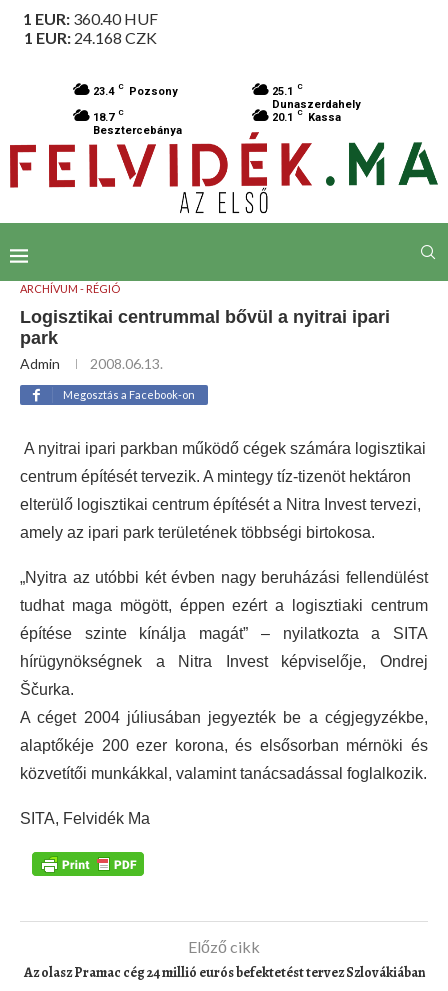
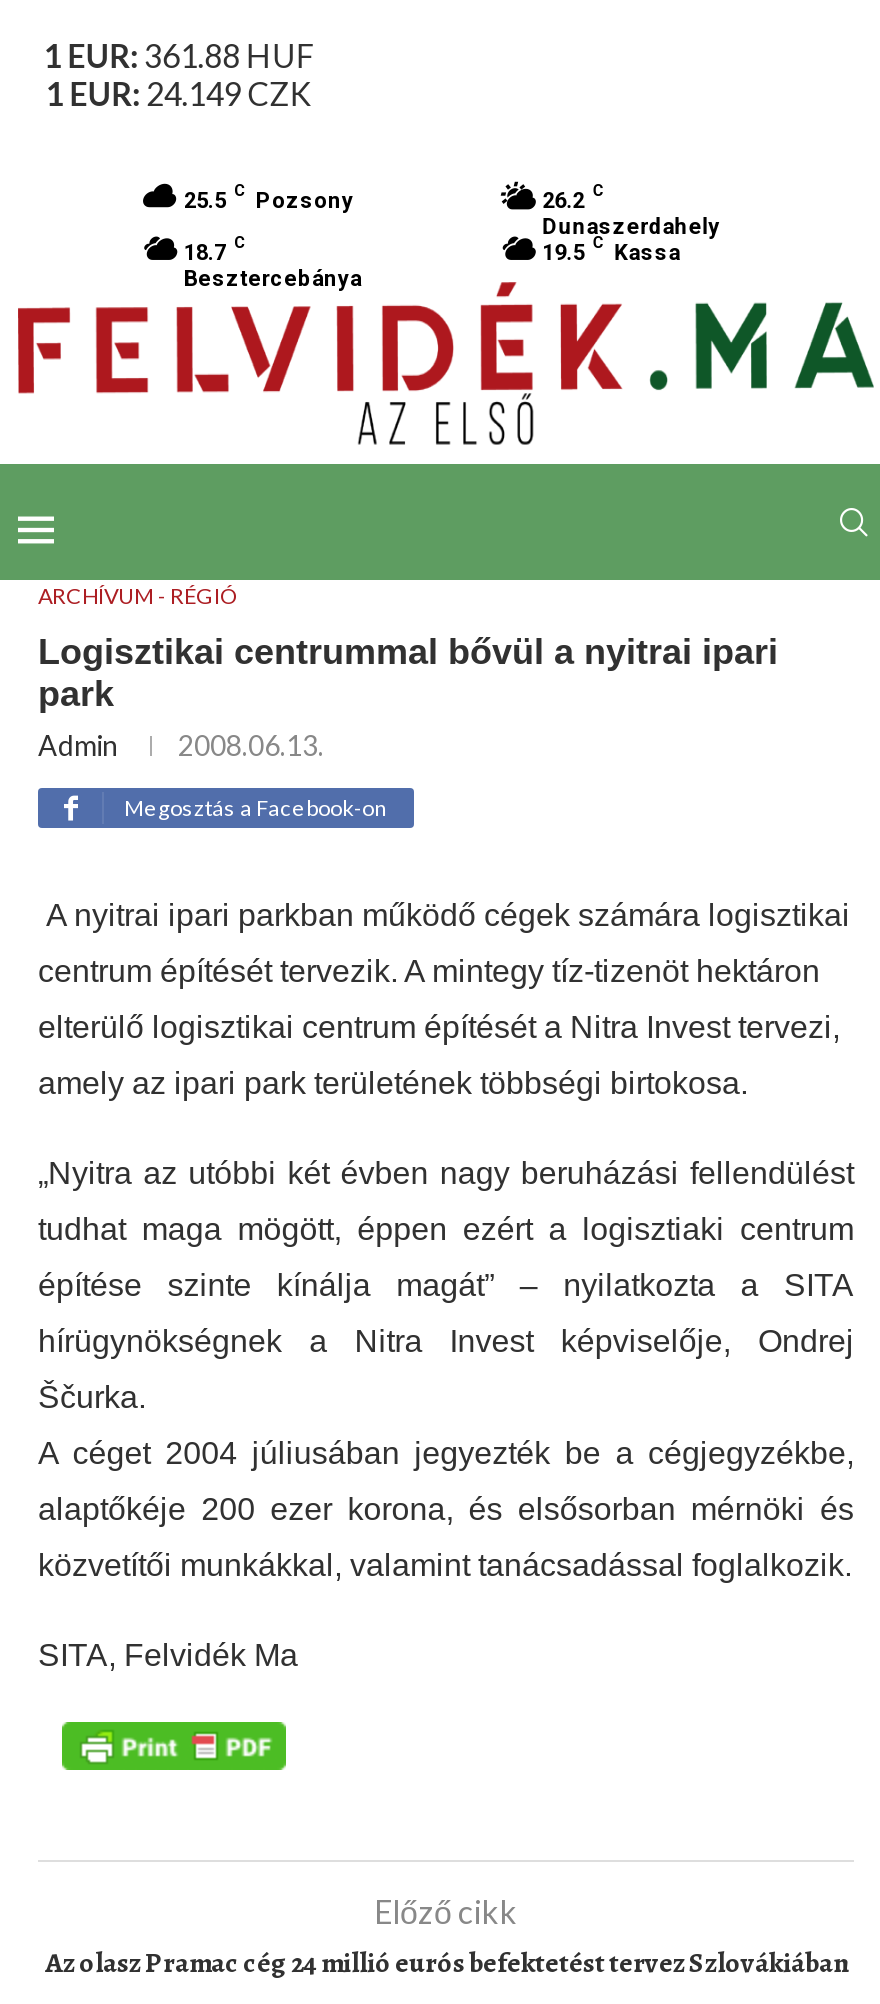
[23,9,158,28] 1 EUR: 360.40 HUF -> [44,36,314,74] 1 EUR: 361.88 HUF
[24,28,157,47] 1 EUR: 24.168 CZK -> [46,74,312,112] 1 EUR: 24.149 CZK
[93,82,178,98] 23.4 C Pozsony -> [184,182,354,214] 25.5 C Pozsony
[272,82,303,98] 25.1 C -> [542,182,604,214] 26.2 C
[272,108,341,124] 20.1 C Kassa -> [542,234,680,266] 19.5 C Kassa

